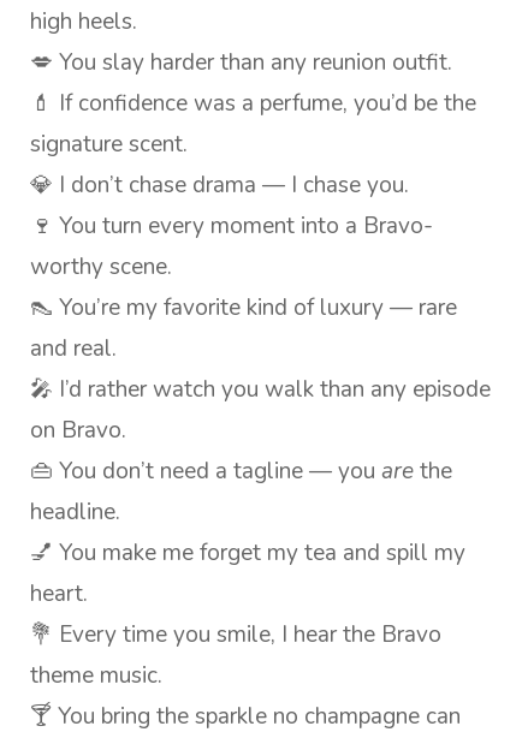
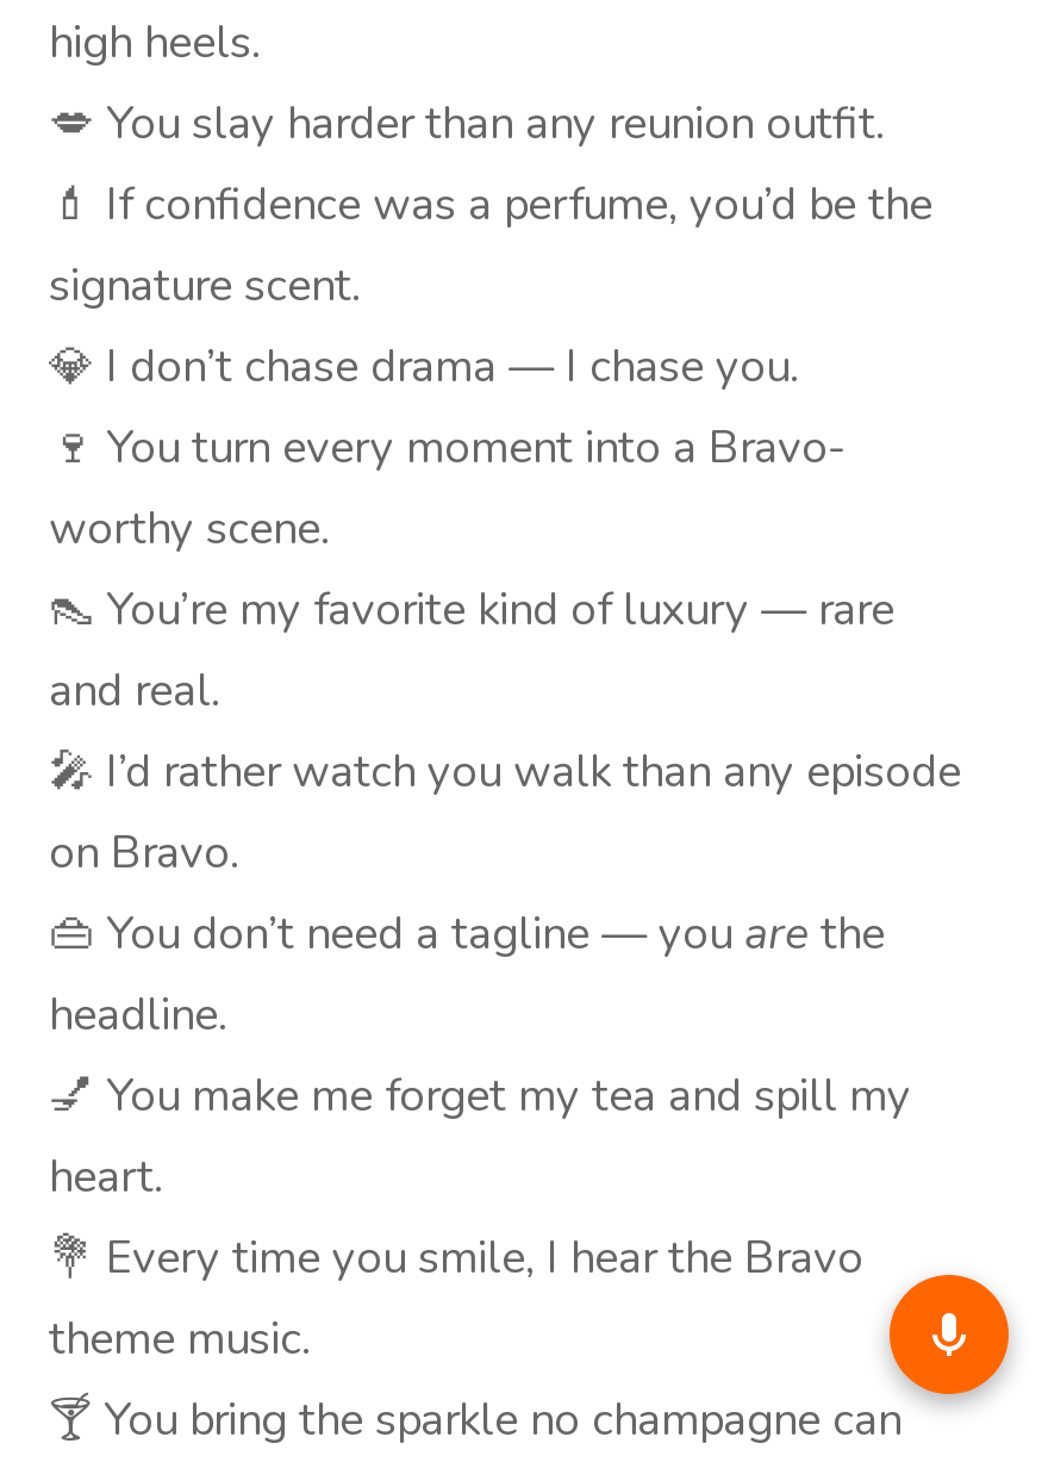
none -> [880,1270,1018,1413] [image]

